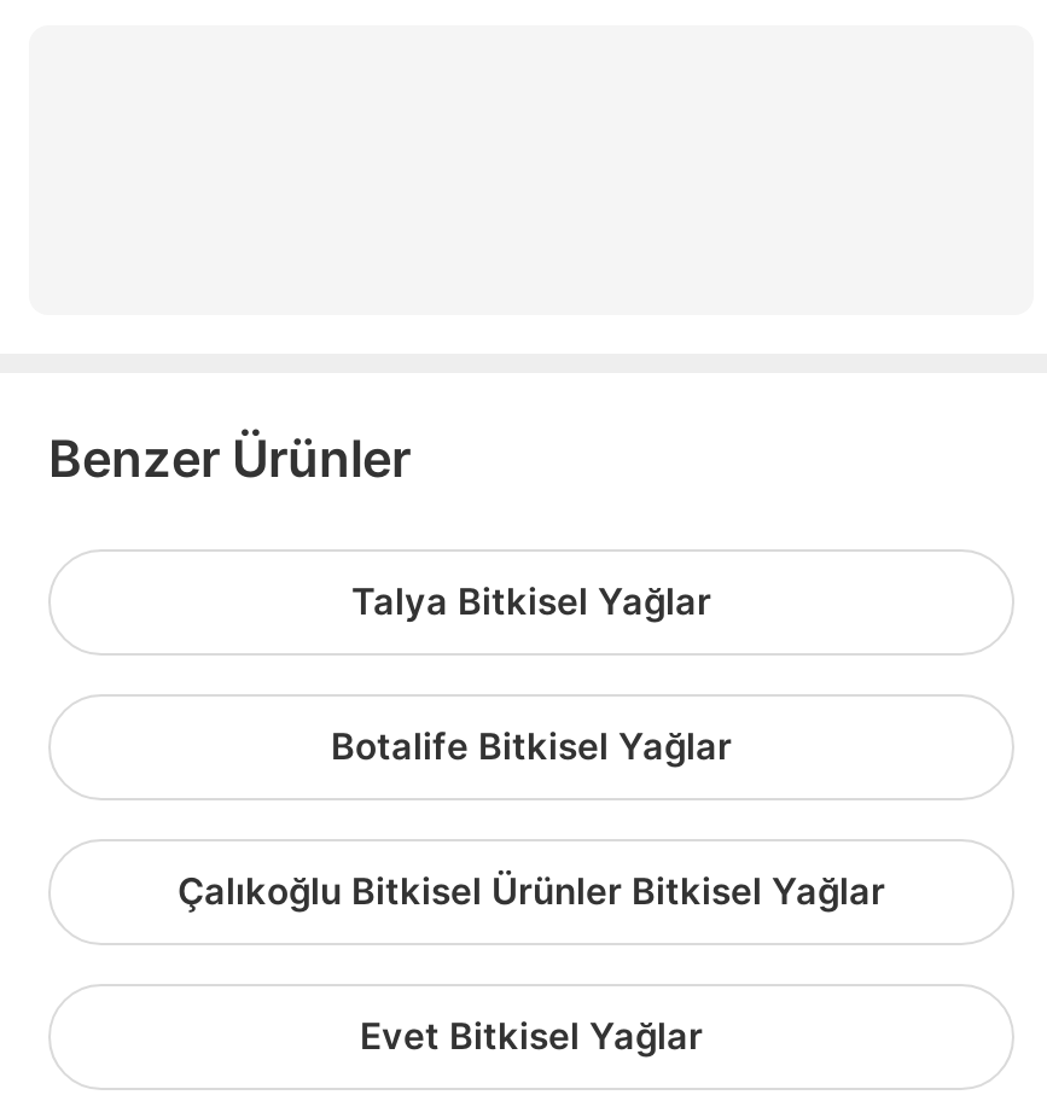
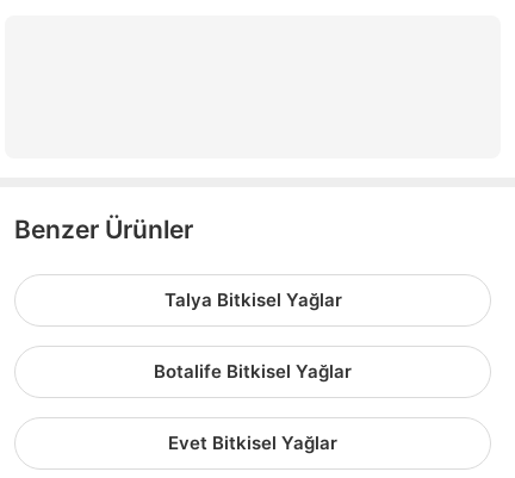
[178,868,885,914] Çalıkoğlu Bitkisel Ürünler Bitkisel Yağlar -> none

